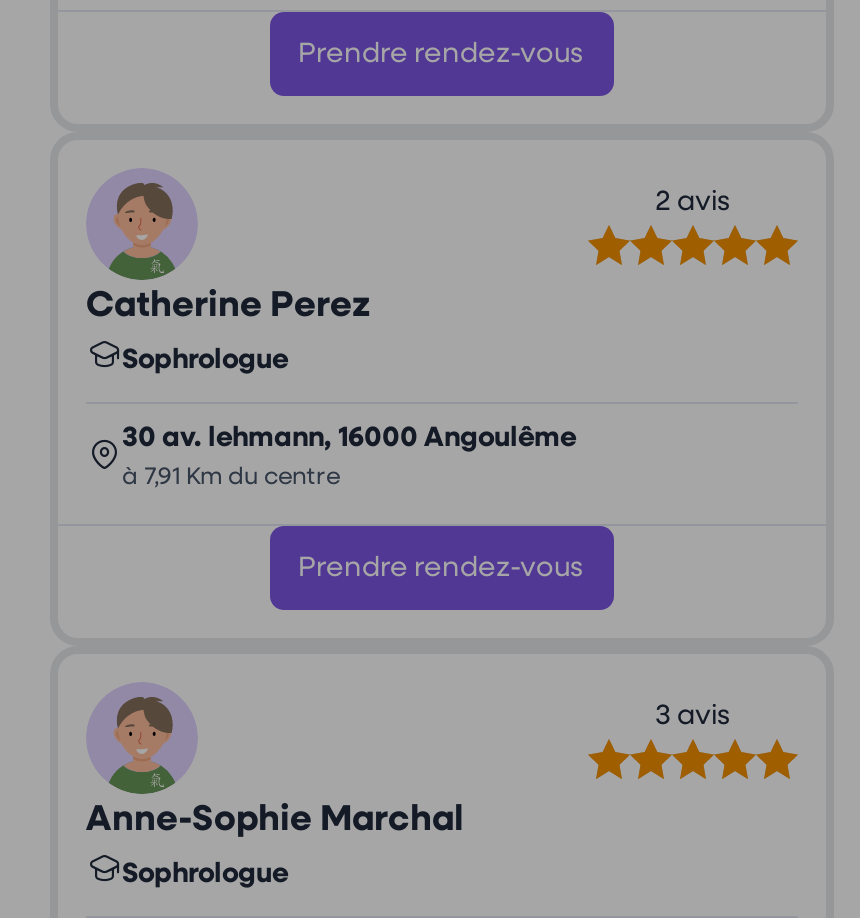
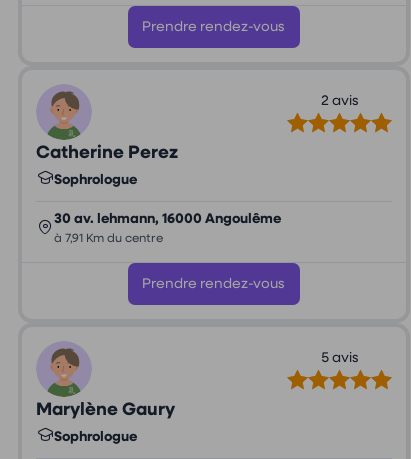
[655,703,731,731] 3 avis -> [320,351,358,365] 5 avis
[86,803,464,839] Anne-Sophie Marchal -> [36,401,175,419] Marylène Gaury

